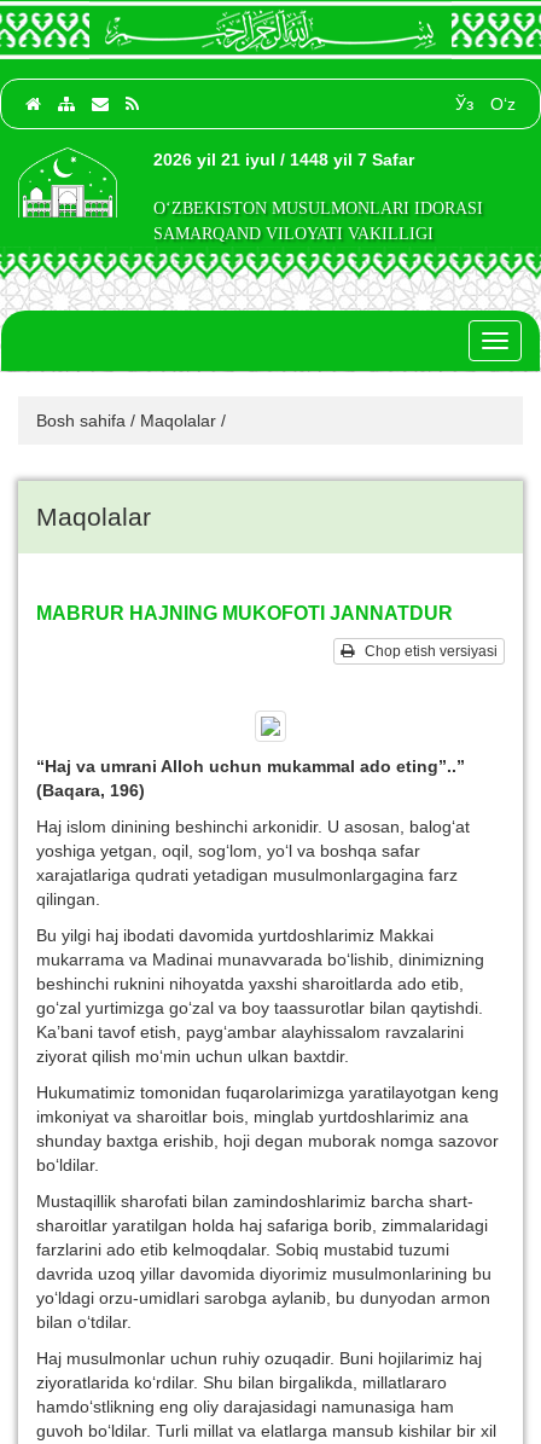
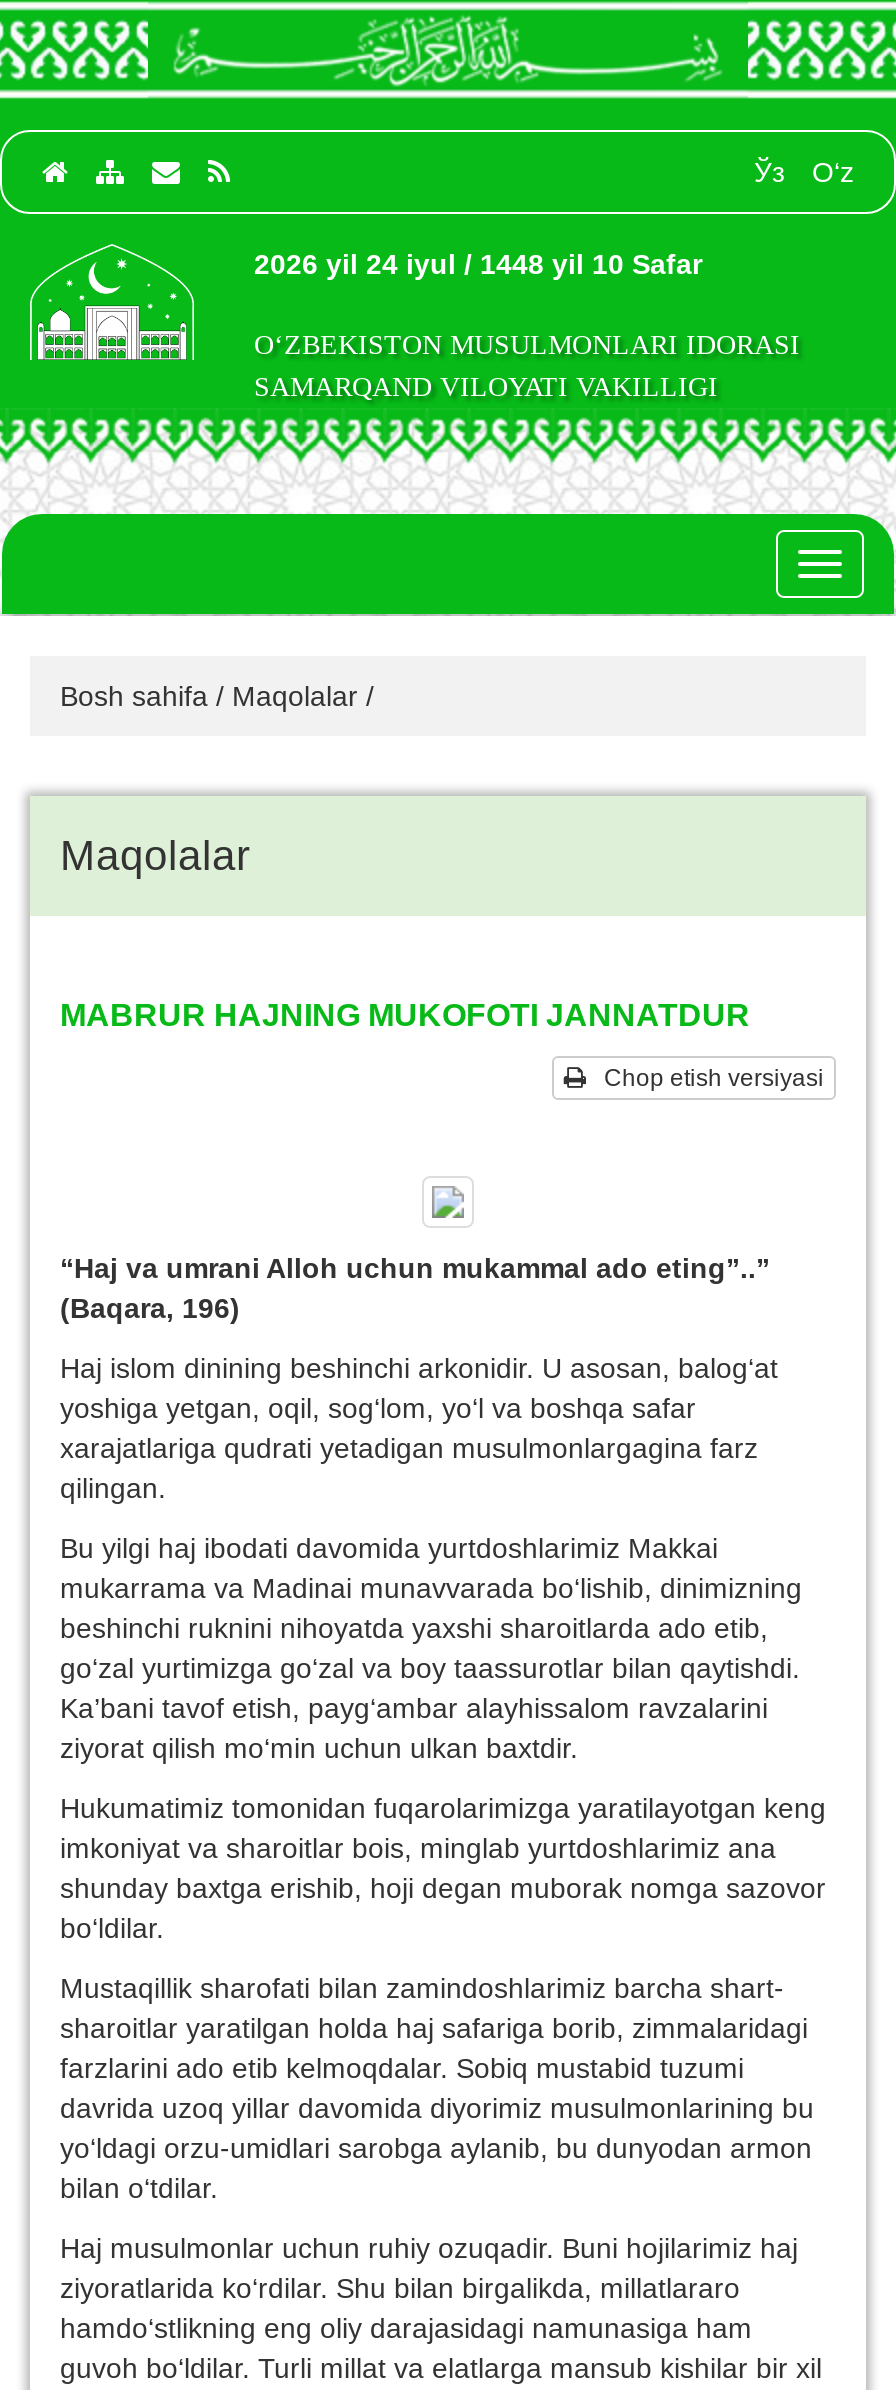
[153,150,414,169] 2026 yil 21 iyul / 1448 yil 7 Safar -> [254,248,702,280] 2026 yil 24 iyul / 1448 yil 10 Safar

